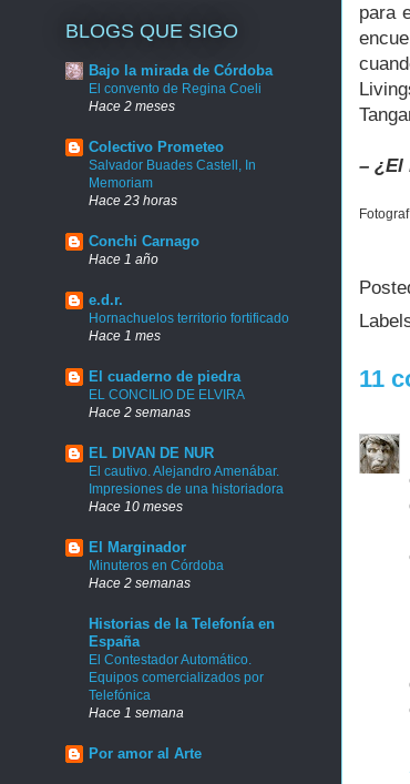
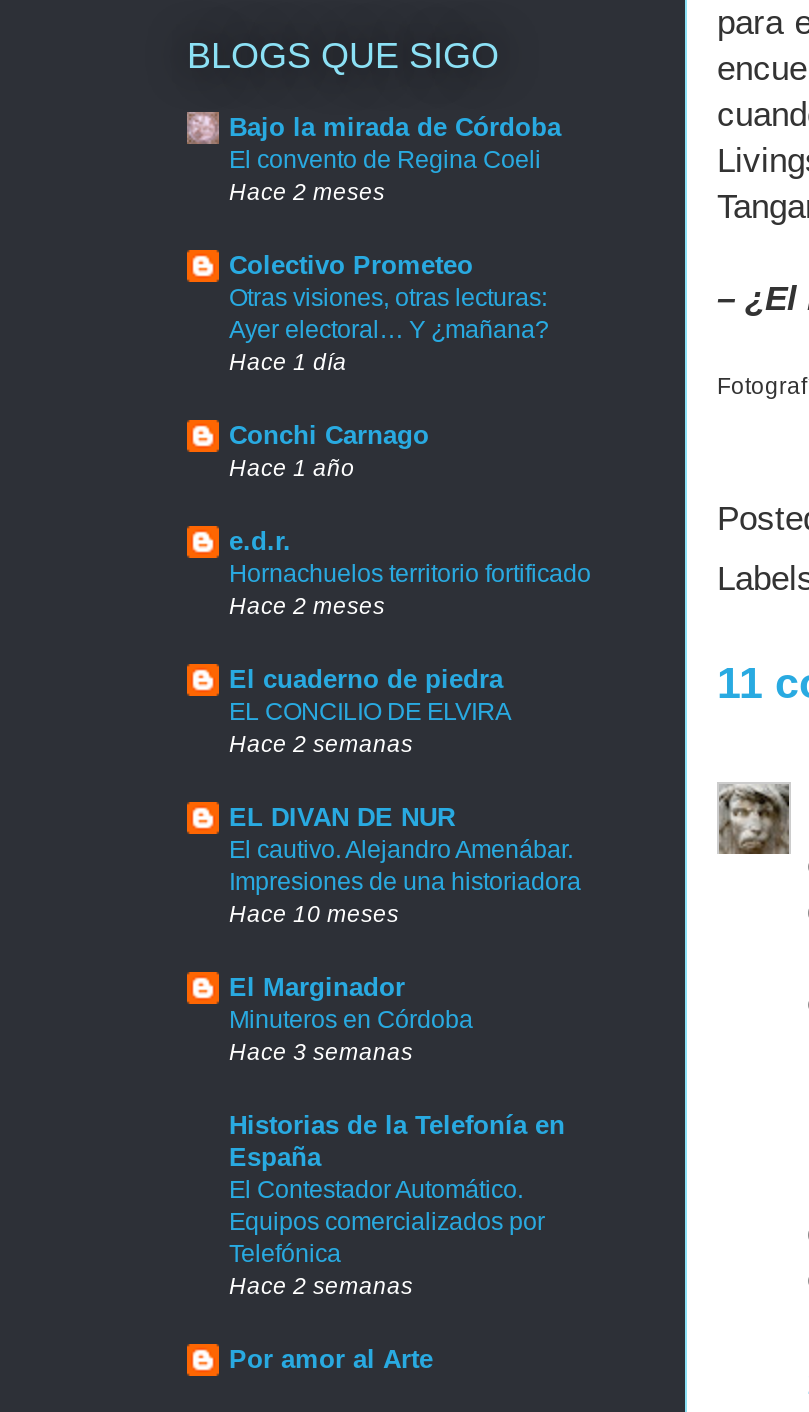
[89,158,256,207] Salvador Buades Castell, In | Memoriam | Hace 23 horas -> [229,284,549,374] Otras visiones, otras lecturas: | Ayer electoral… Y ¿mañana? | Hace 1 día
[89,328,161,343] Hace 1 mes -> [229,592,385,618] Hace 2 meses
[89,576,191,590] Hace 2 semanas -> [229,1038,413,1064] Hace 3 semanas
[89,705,184,720] Hace 1 semana -> [229,1272,413,1298] Hace 2 semanas

